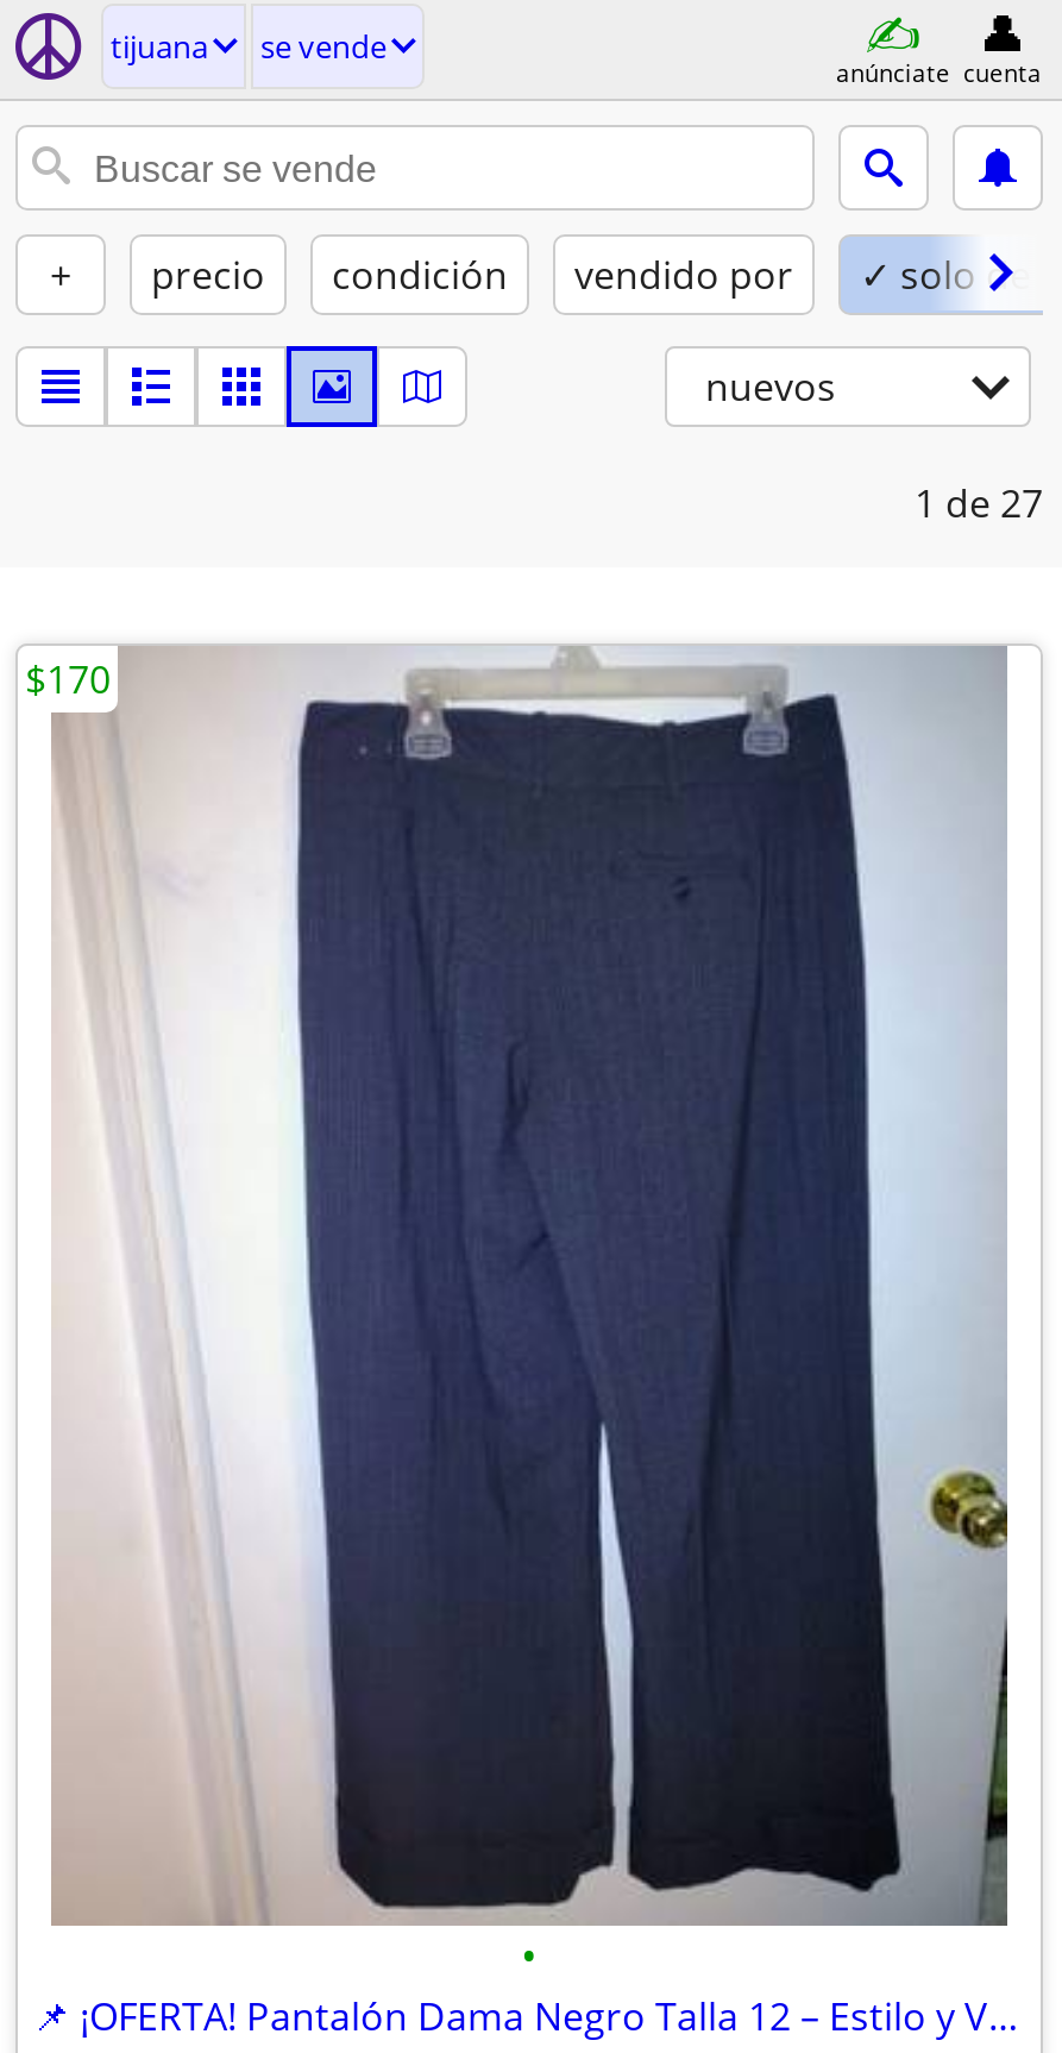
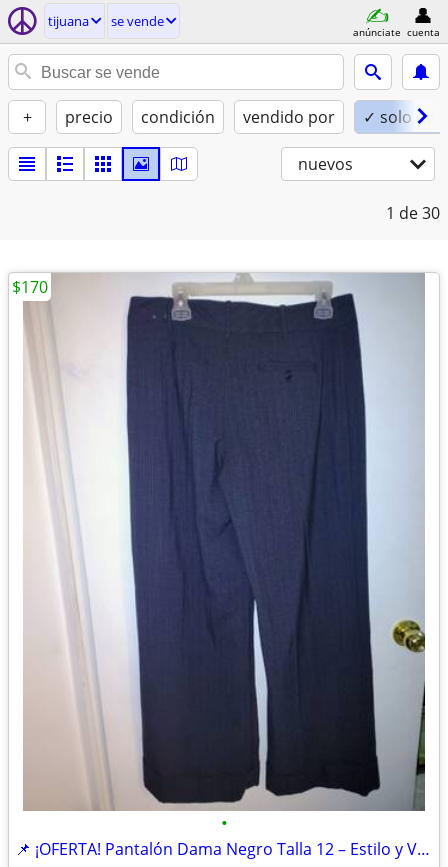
[915,477,1043,529] 1 de 27 -> [386,202,440,224] 1 de 30

